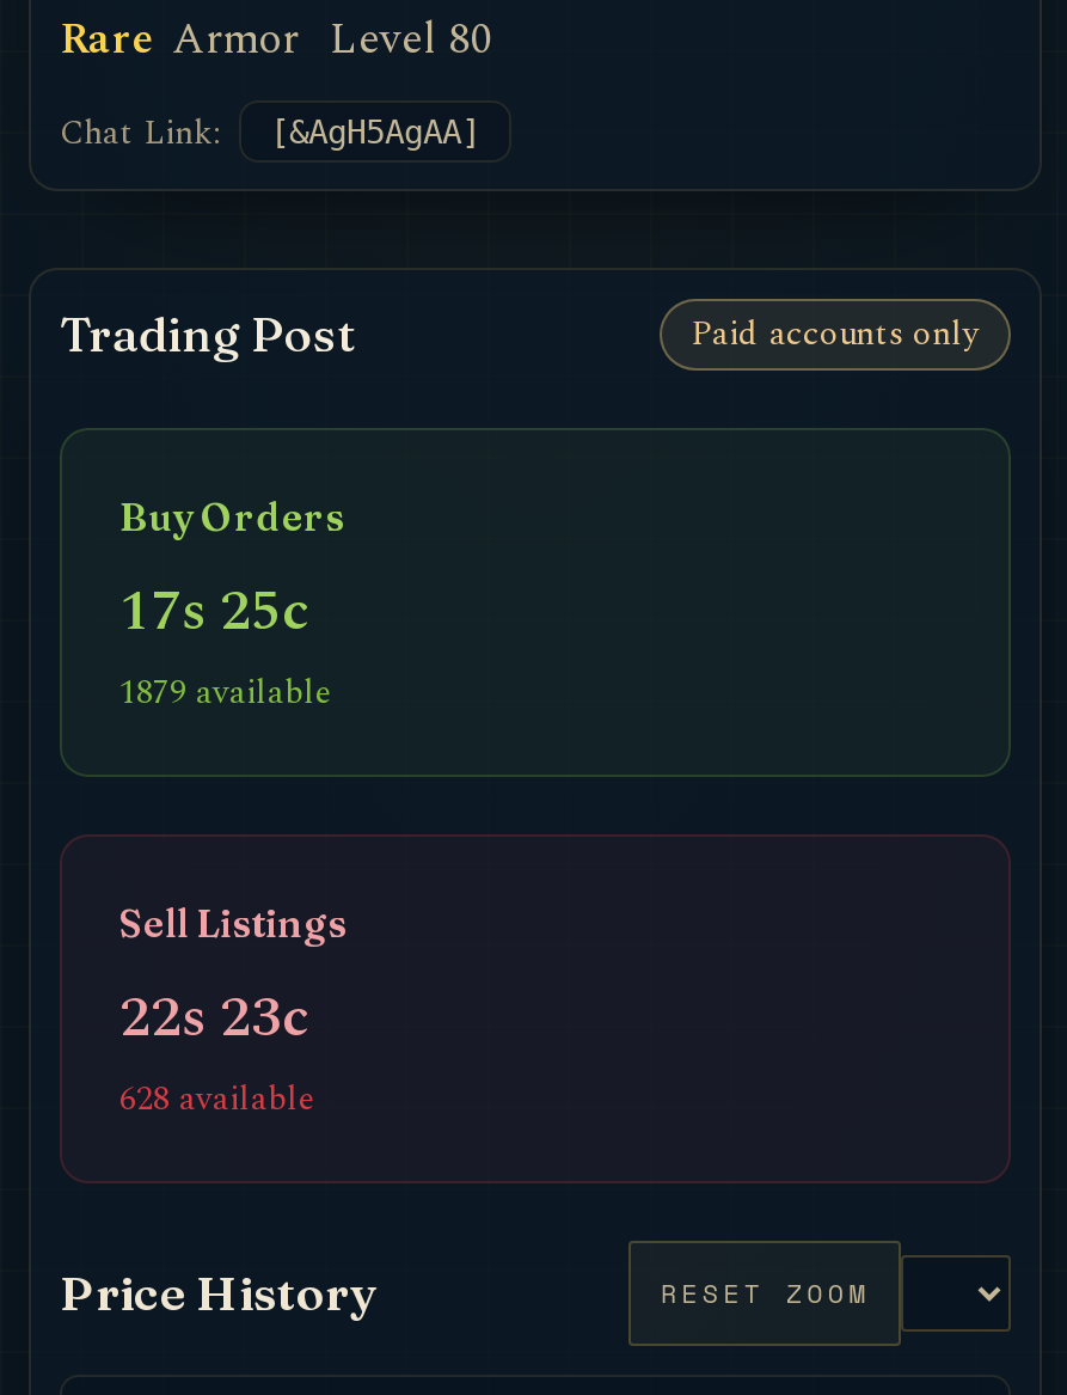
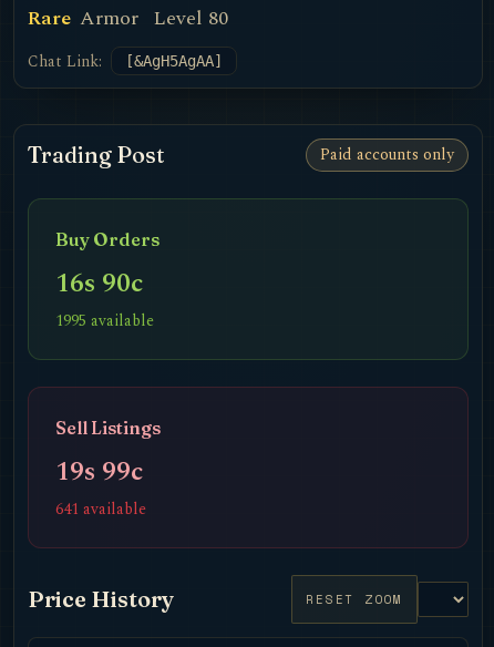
[119,569,332,717] 17s 25c | 1879 available -> [55,264,154,332] 16s 90c | 1995 available
[119,975,315,1124] 22s 23c | 628 available -> [55,452,146,521] 19s 99c | 641 available

